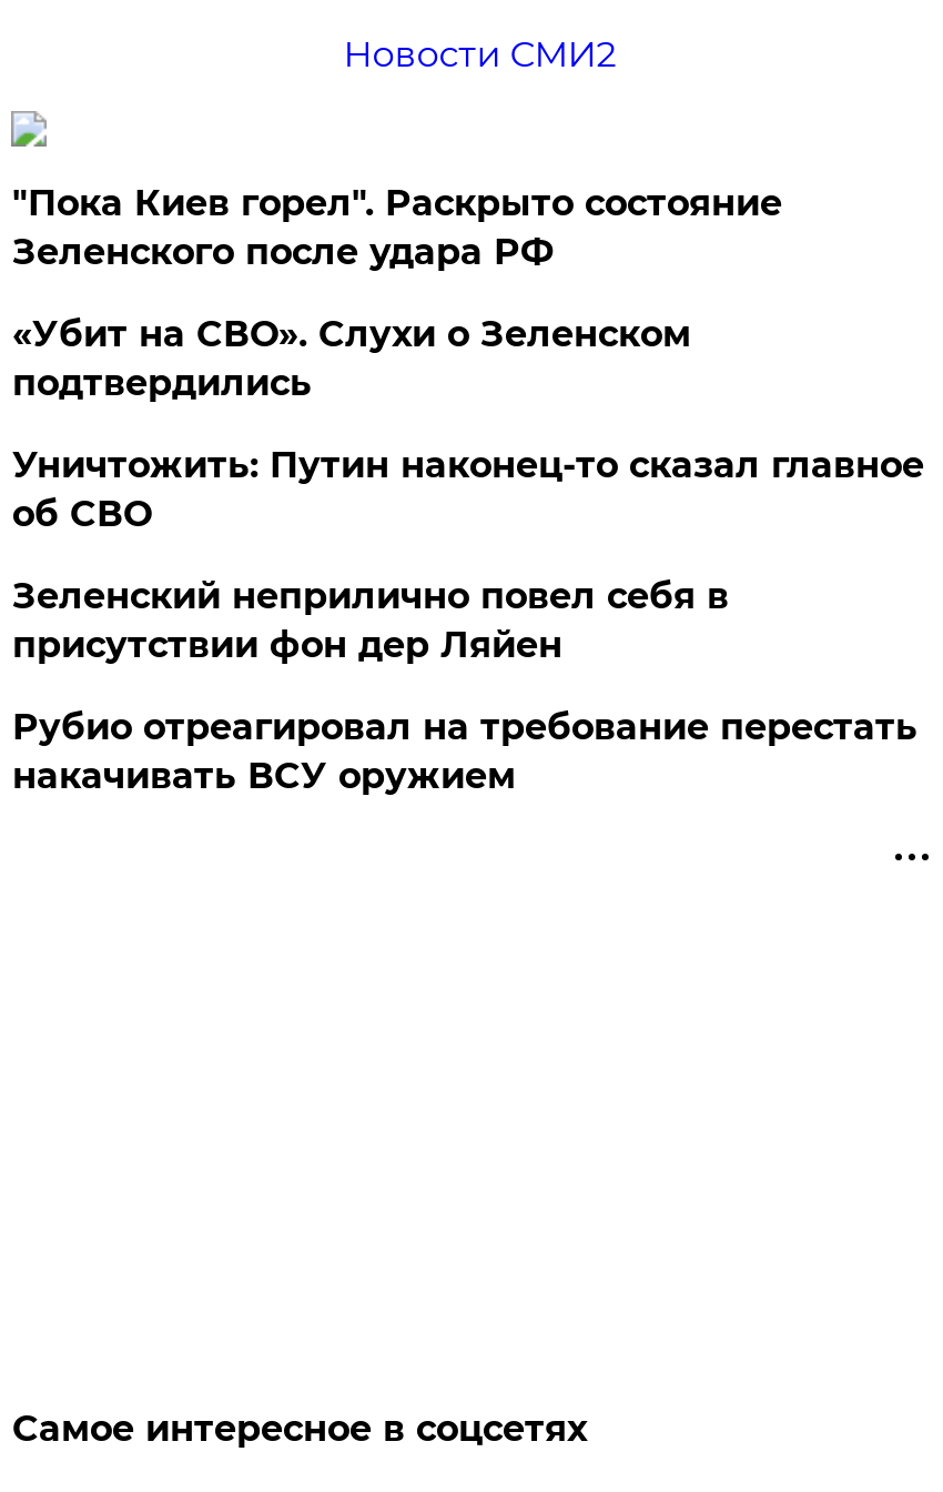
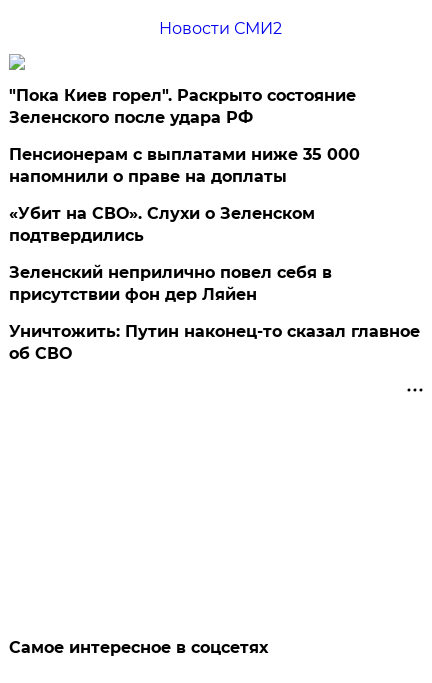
none -> [9,145,360,186] Пенсионерам с выплатами ниже 35 000 | напомнили о праве на доплаты
moved [12,313,691,404] -> [9,204,315,245]: «Убит на СВО». Слухи о Зеленском | подтвердились
moved [12,444,924,535] -> [9,322,420,363]: Уничтожить: Путин наконец-то сказал главное | об СВО
[12,706,917,797] Рубио отреагировал на требование перестать | накачивать ВСУ оружием -> none

